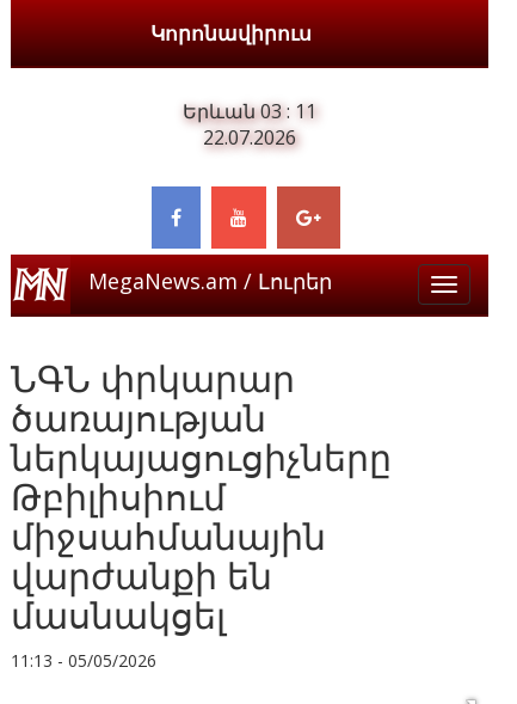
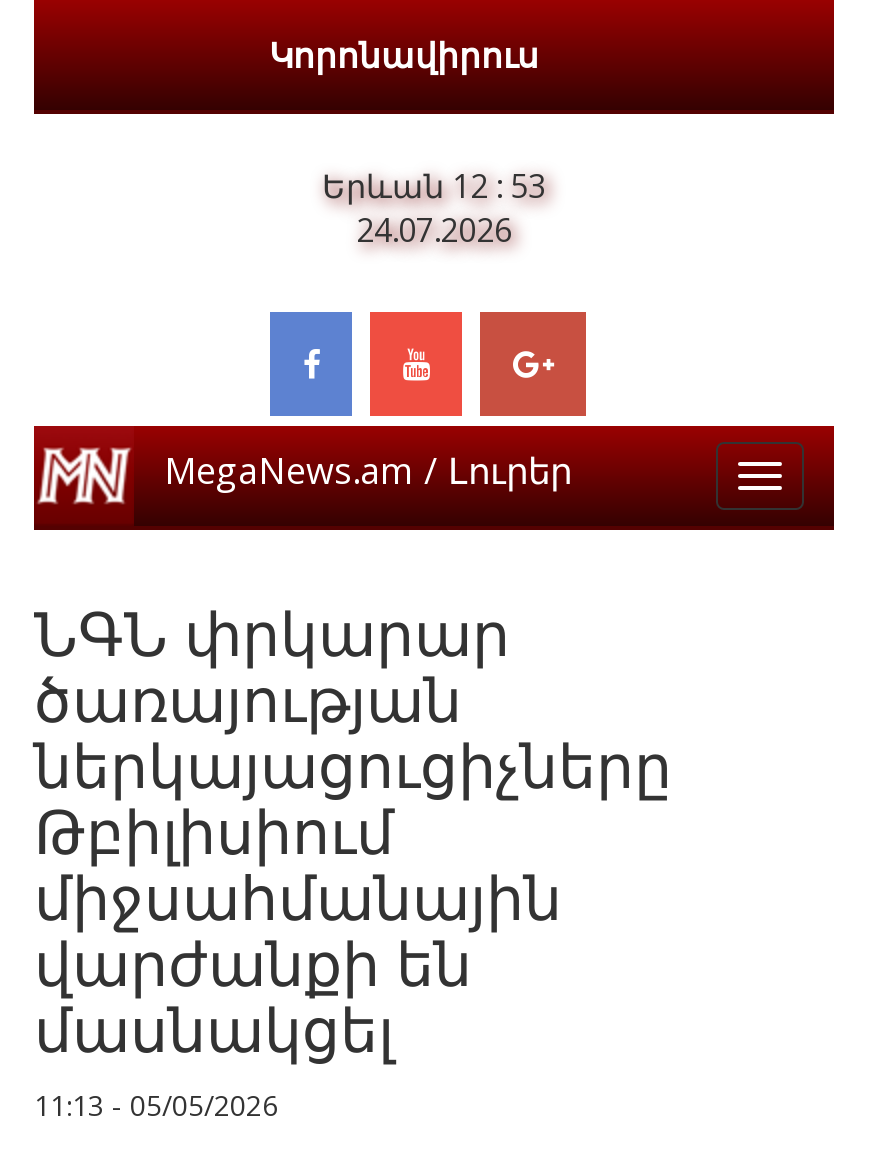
[183,98,316,124] Երևան 03 : 11 -> [322,164,546,208] Երևան 12 : 53
[203,124,296,151] 22.07.2026 -> [356,208,512,252] 24.07.2026

